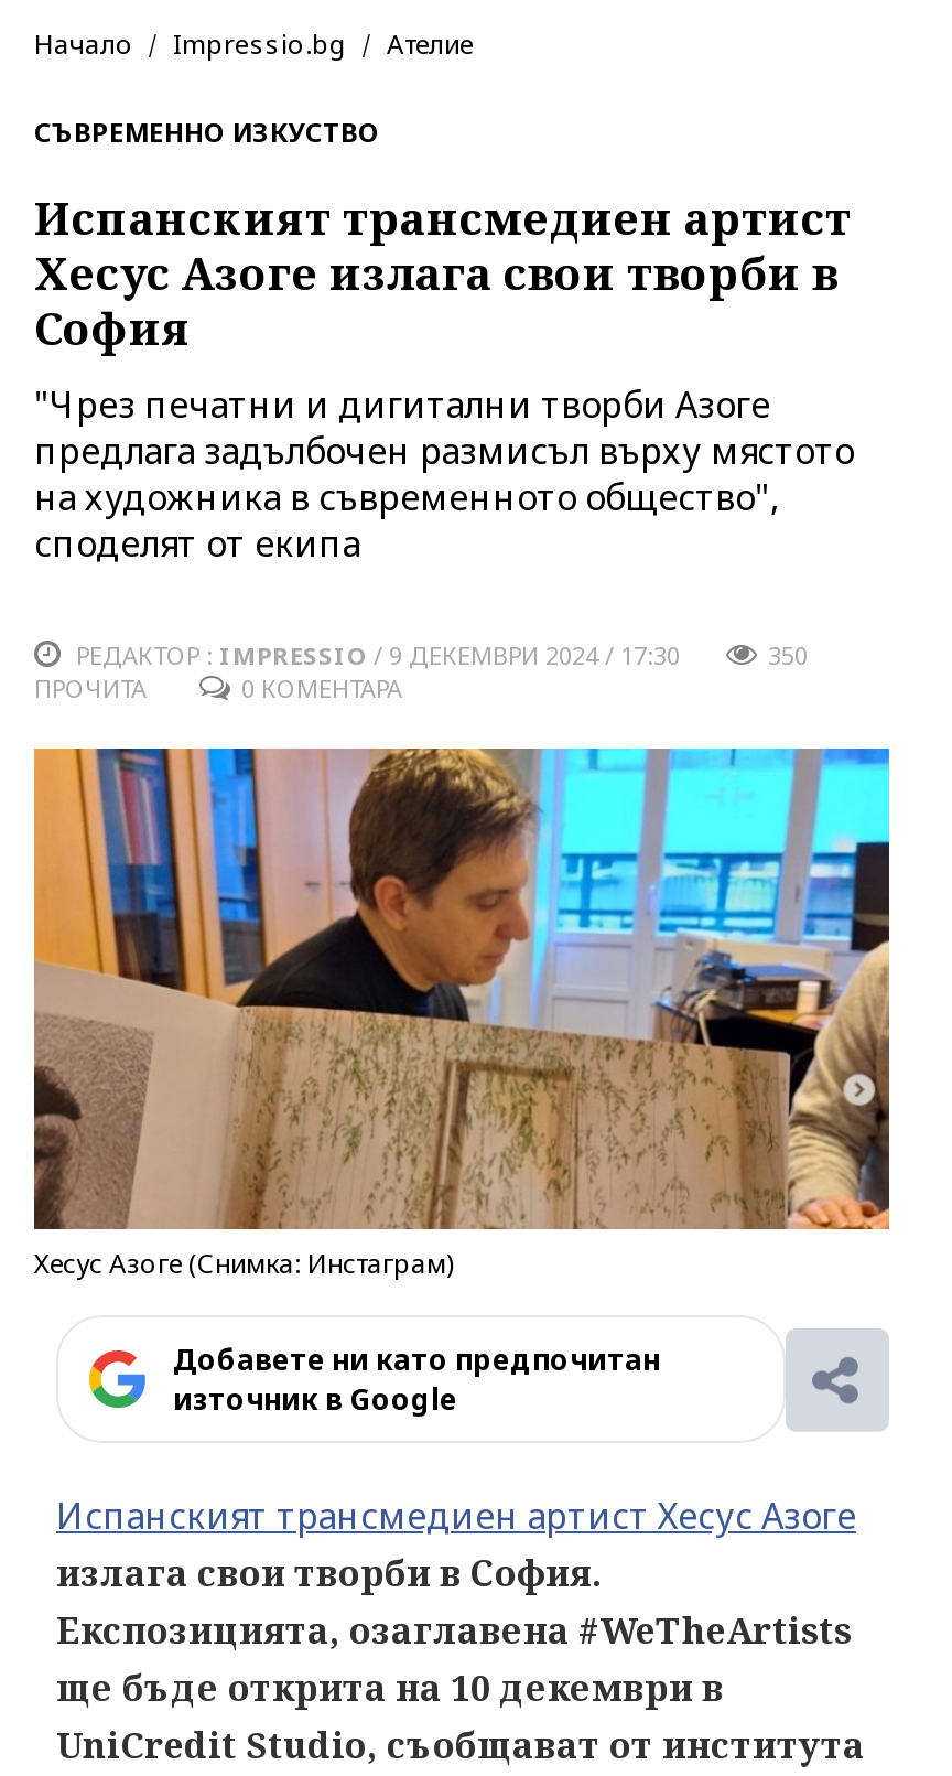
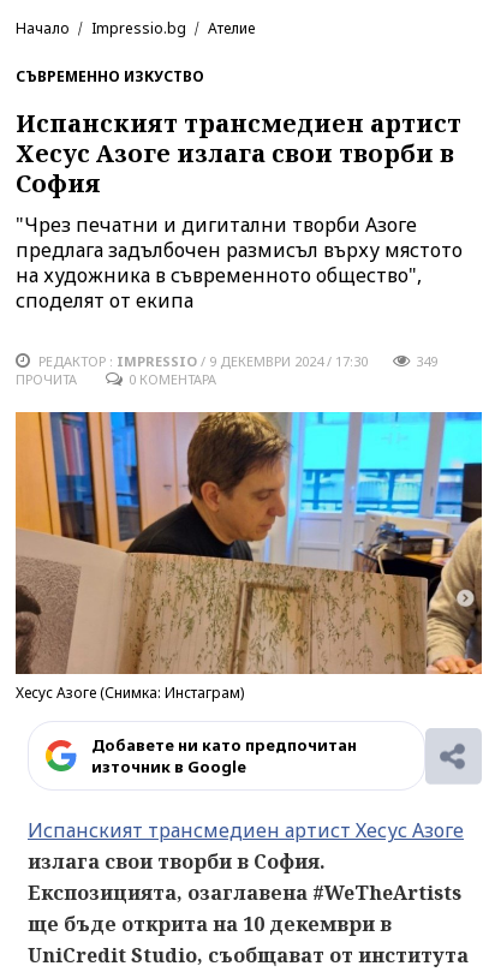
[768,638,808,671] 350 -> [416,352,437,370] 349

